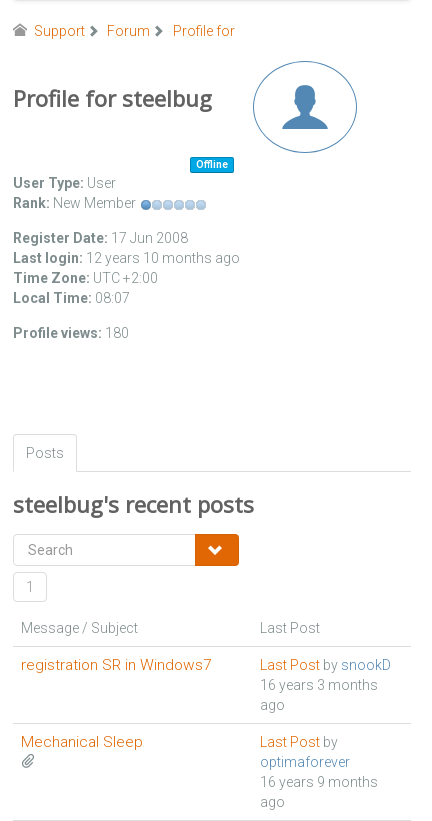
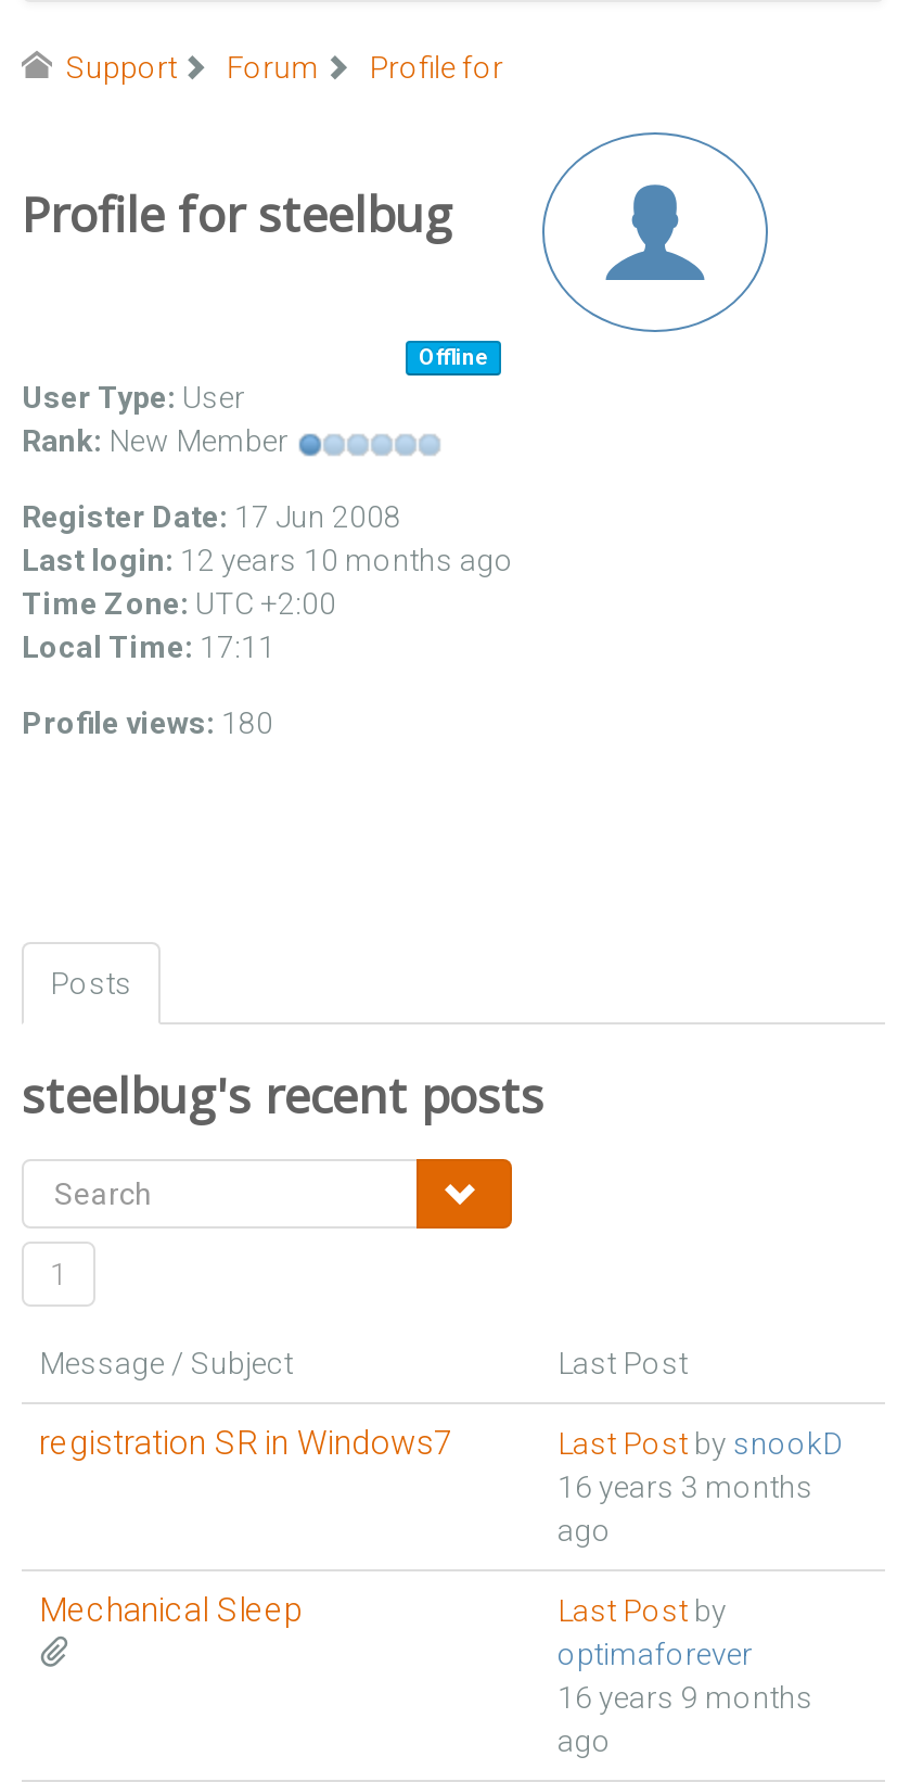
[13,290,130,306] Local Time: 08:07 -> [22,630,275,665] Local Time: 17:11

